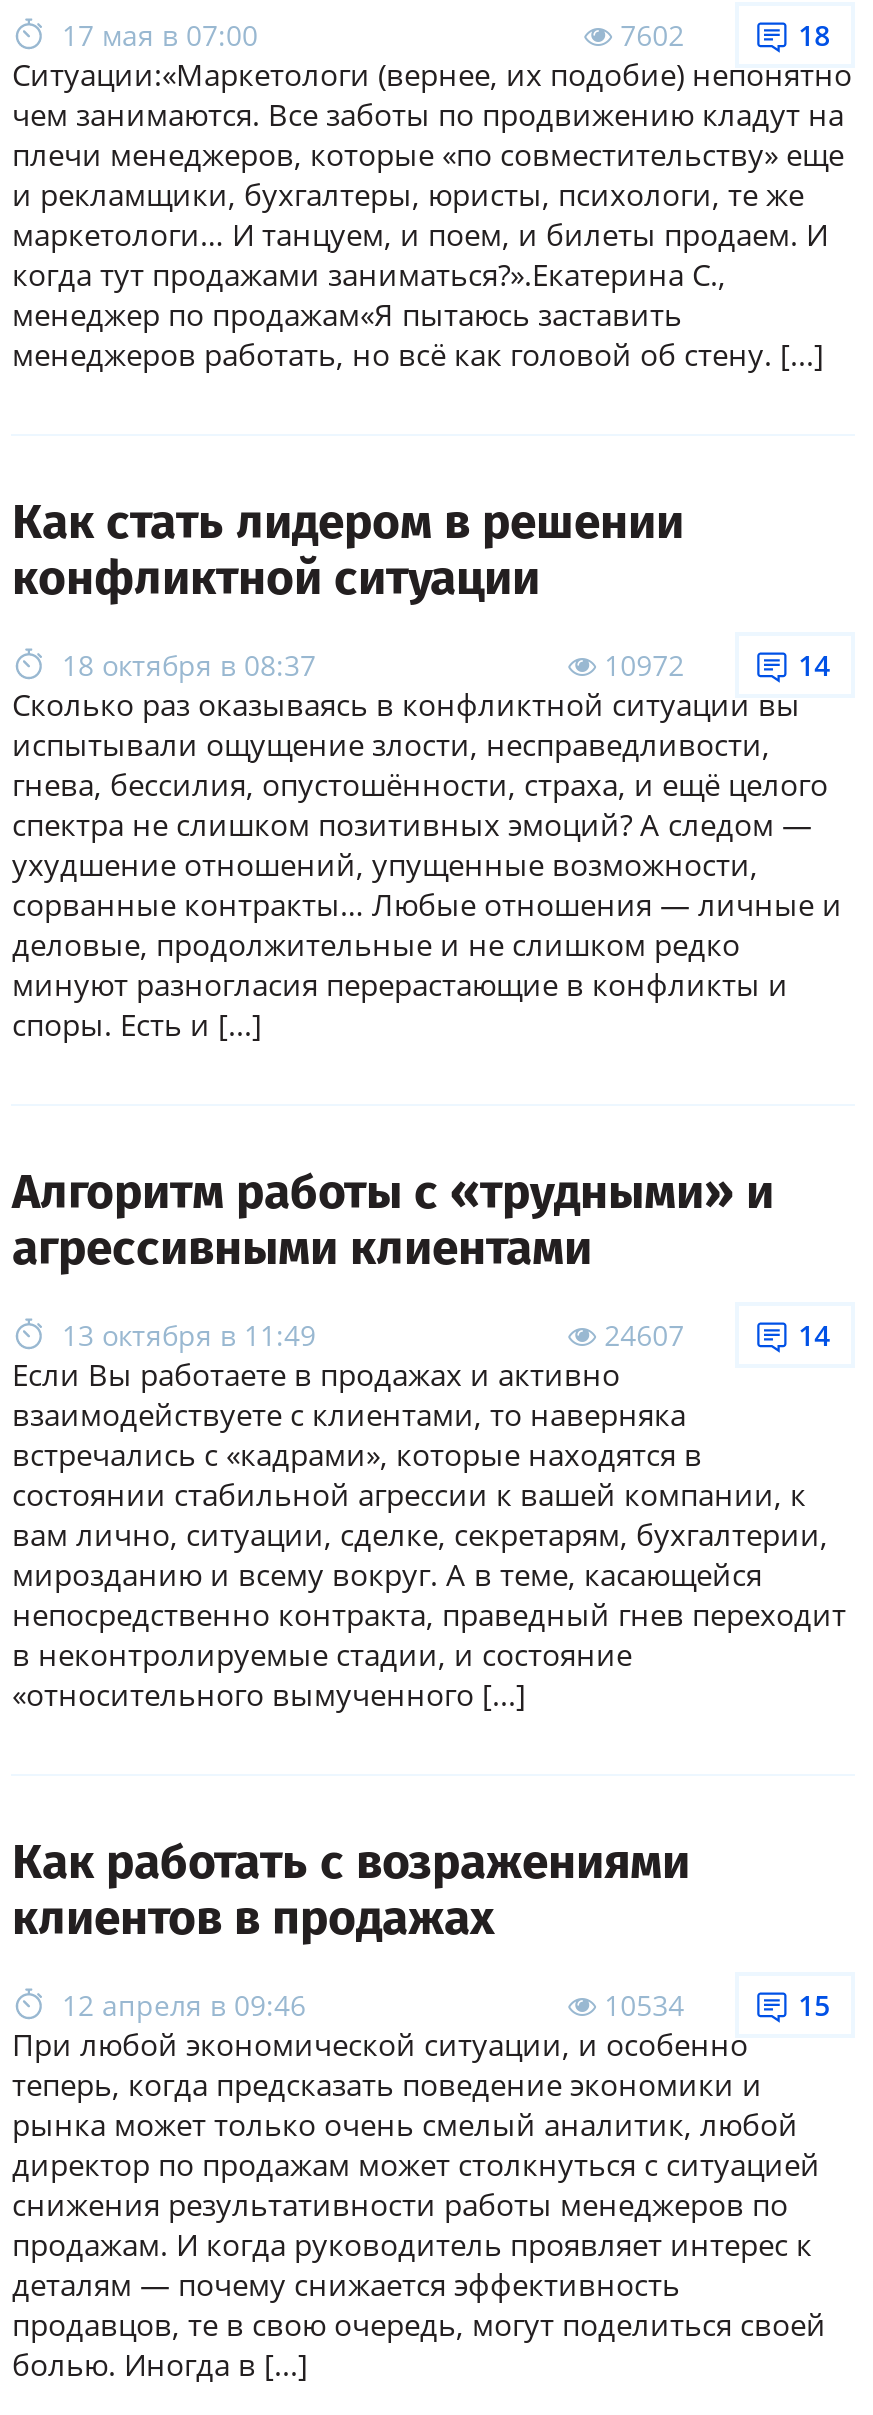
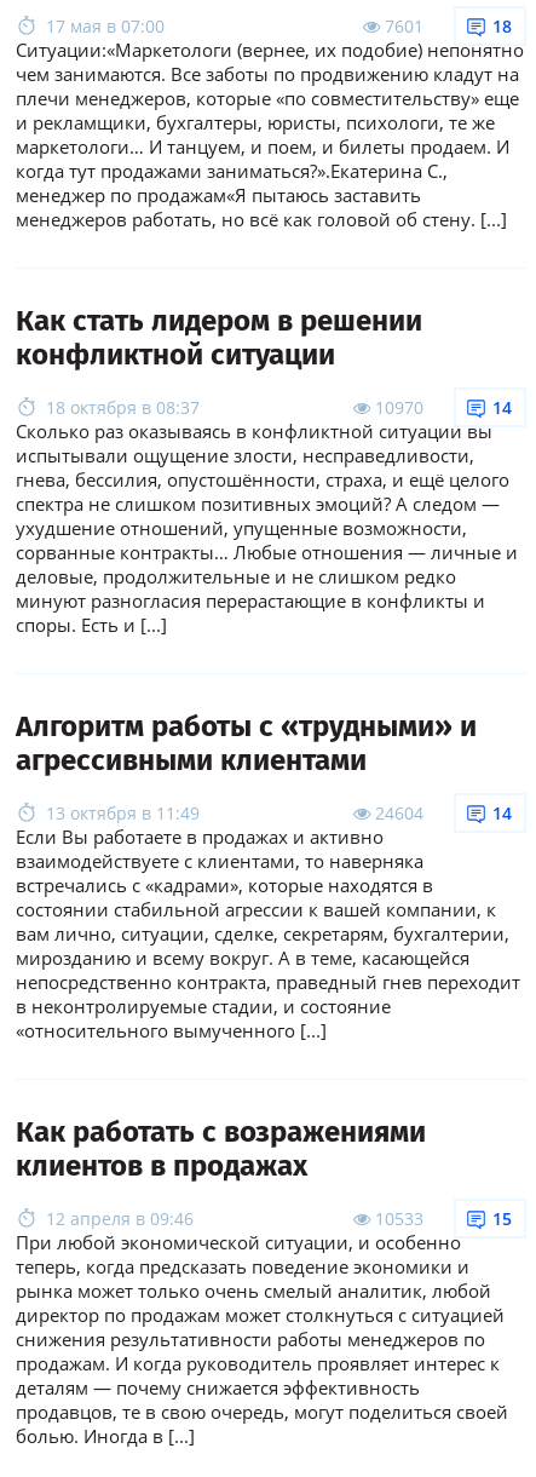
[612,16,684,54] 7602 -> [379,15,423,38] 7601
[596,646,684,684] 10972 -> [370,396,423,419] 10970
[596,1316,684,1354] 24607 -> [370,801,423,824] 24604
[596,1986,684,2024] 10534 -> [370,1207,423,1230] 10533

